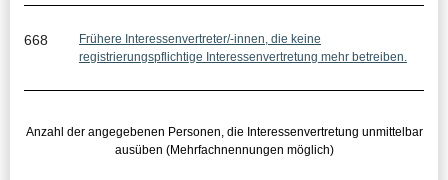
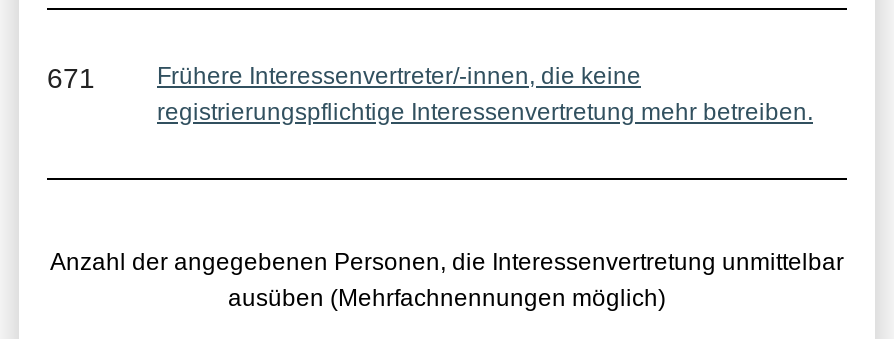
[24,32,48,48] 668 -> [47,62,95,94] 671

